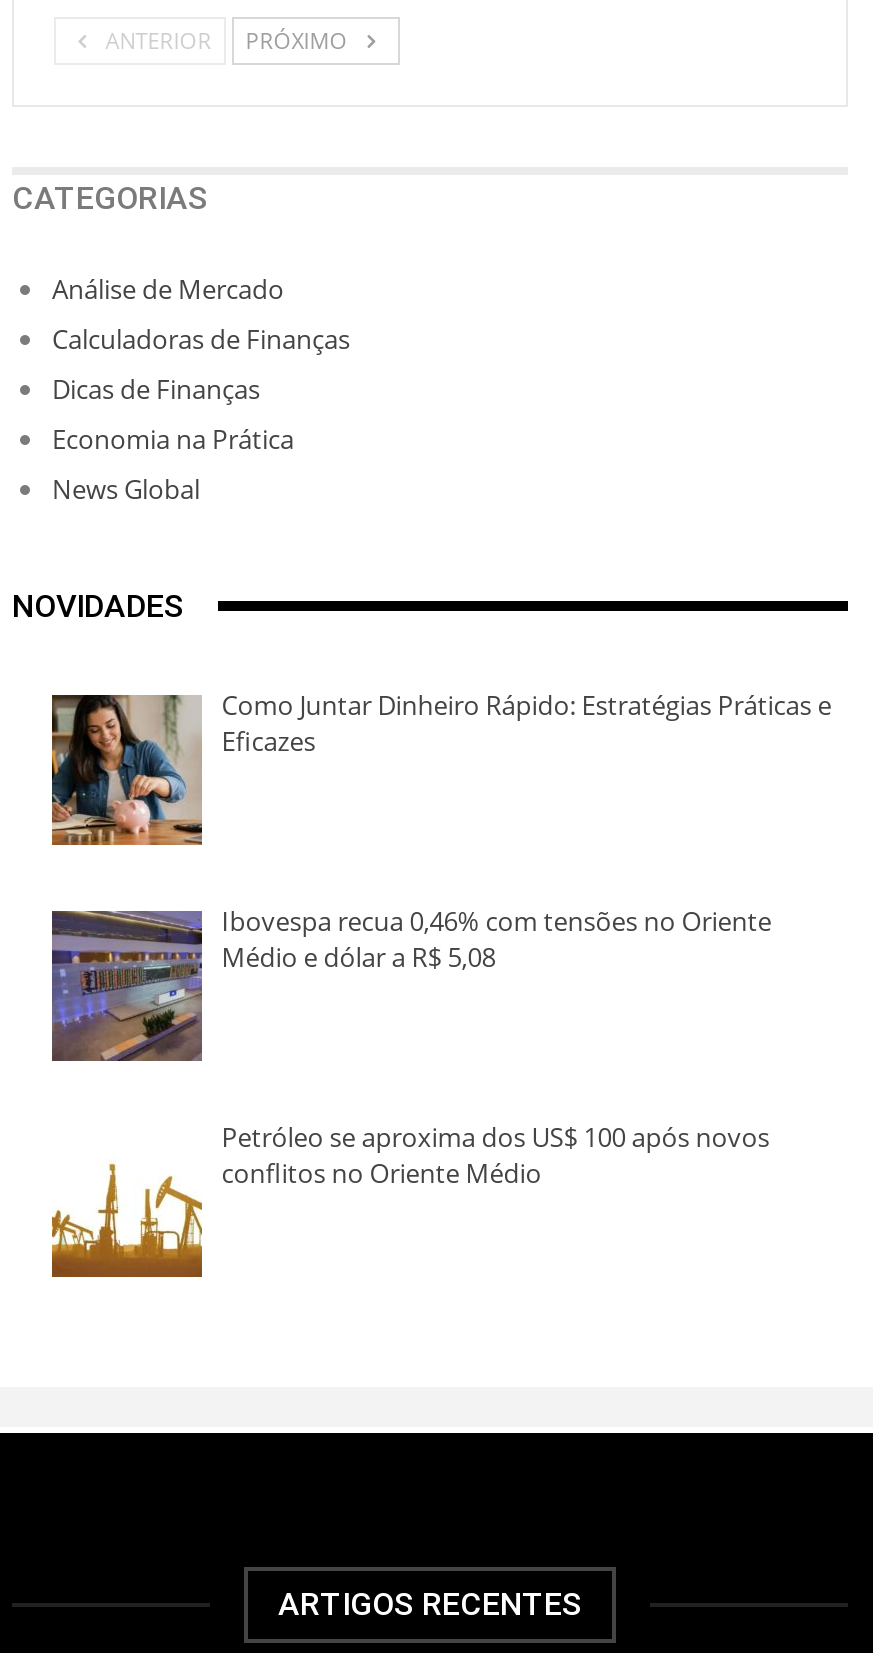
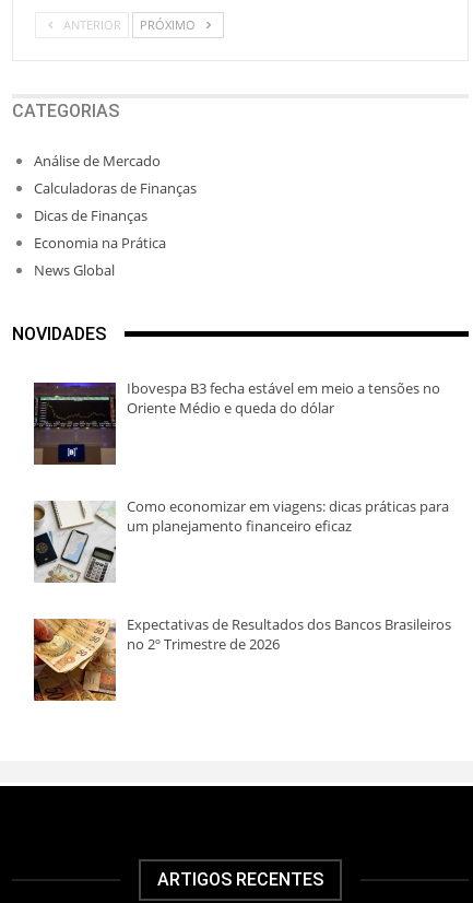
[50,686,832,847] [image] | Como Juntar Dinheiro Rápido: Estratégias Práticas e | Eficazes -> [33,378,440,466] [image] | Ibovespa B3 fecha estável em meio a tensões no | Oriente Médio e queda do dólar
[50,903,772,1061] [image] | Ibovespa recua 0,46% com tensões no Oriente | Médio e dólar a R$ 5,08 -> [33,496,449,583] [image] | Como economizar em viagens: dicas práticas para | um planejamento financeiro eficaz
[50,1119,770,1277] [image] | Petróleo se aproxima dos US$ 100 após novos | conflitos no Oriente Médio -> [33,614,451,701] [image] | Expectativas de Resultados dos Bancos Brasileiros | no 2º Trimestre de 2026

